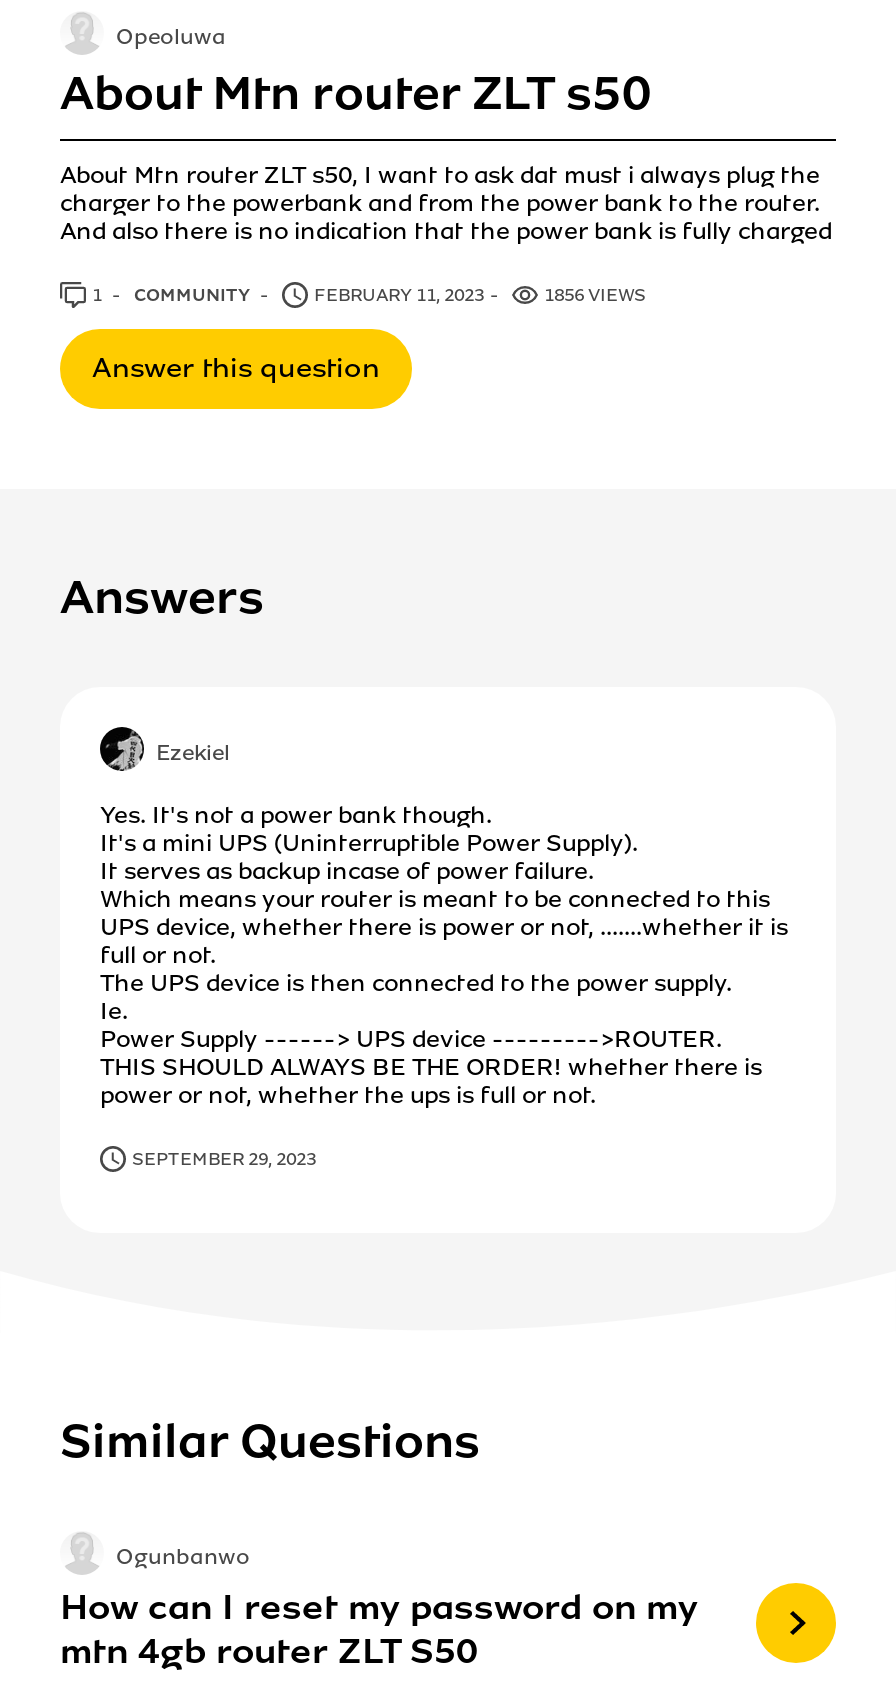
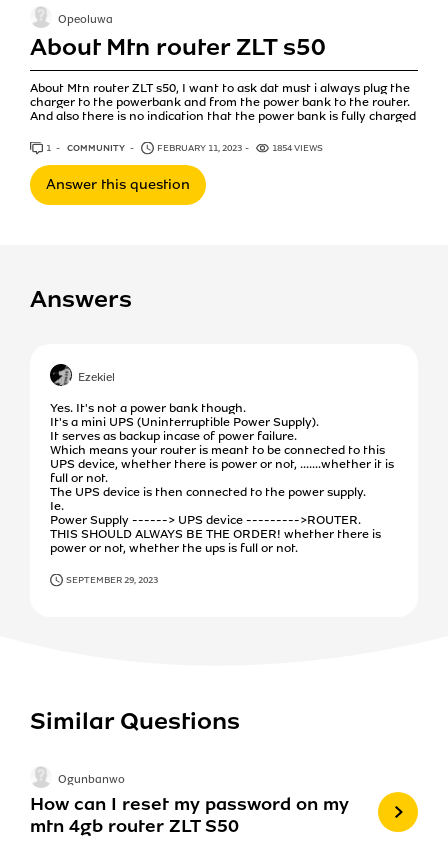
[544,283,646,307] 1856 VIEWS -> [272,142,323,154] 1854 VIEWS

